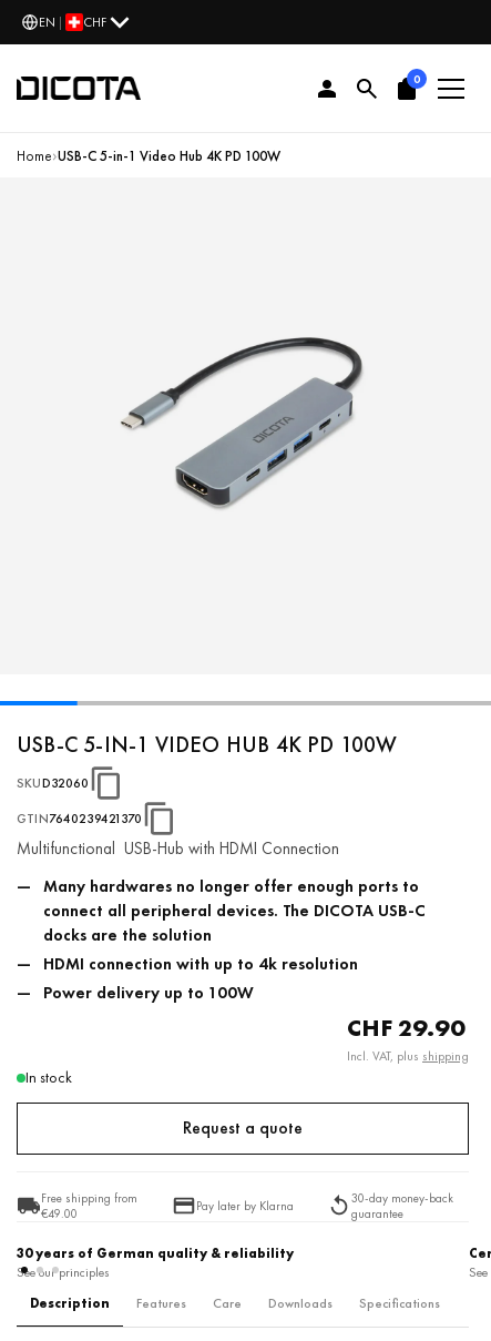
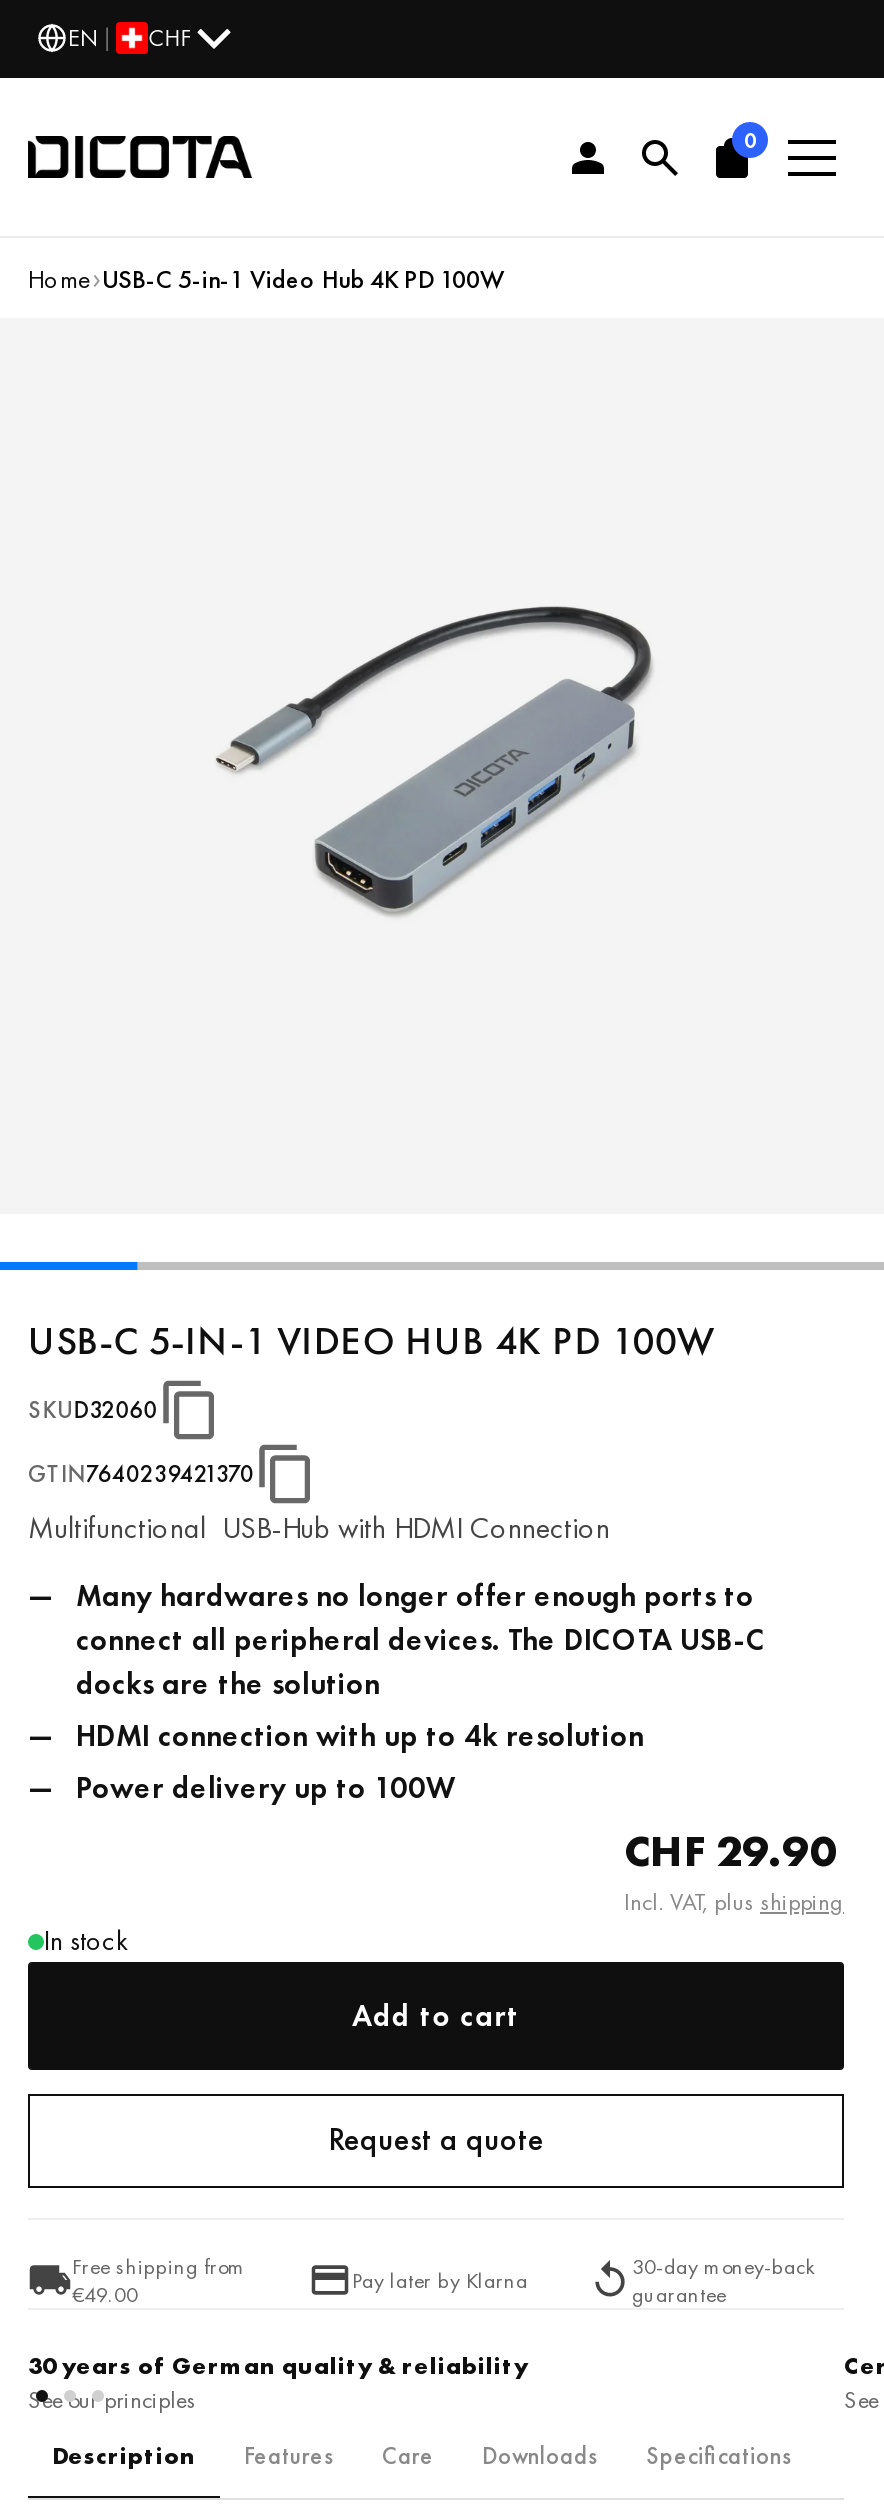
none -> [352,1996,520,2036] Add to cart

